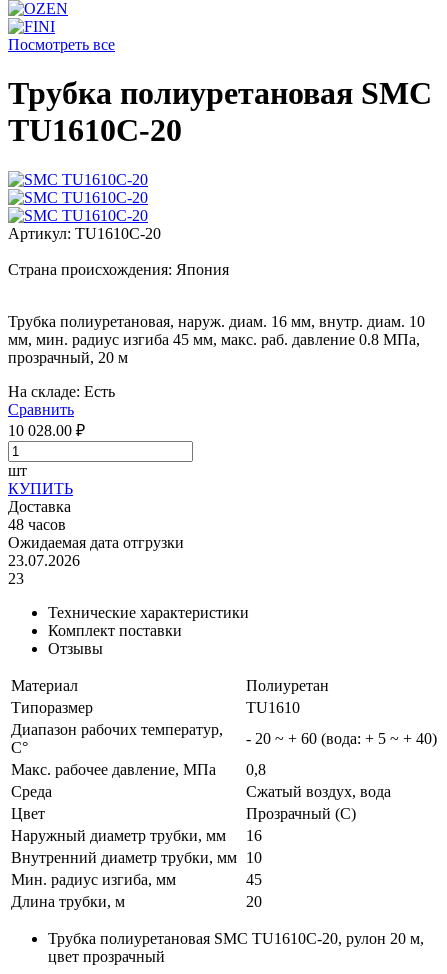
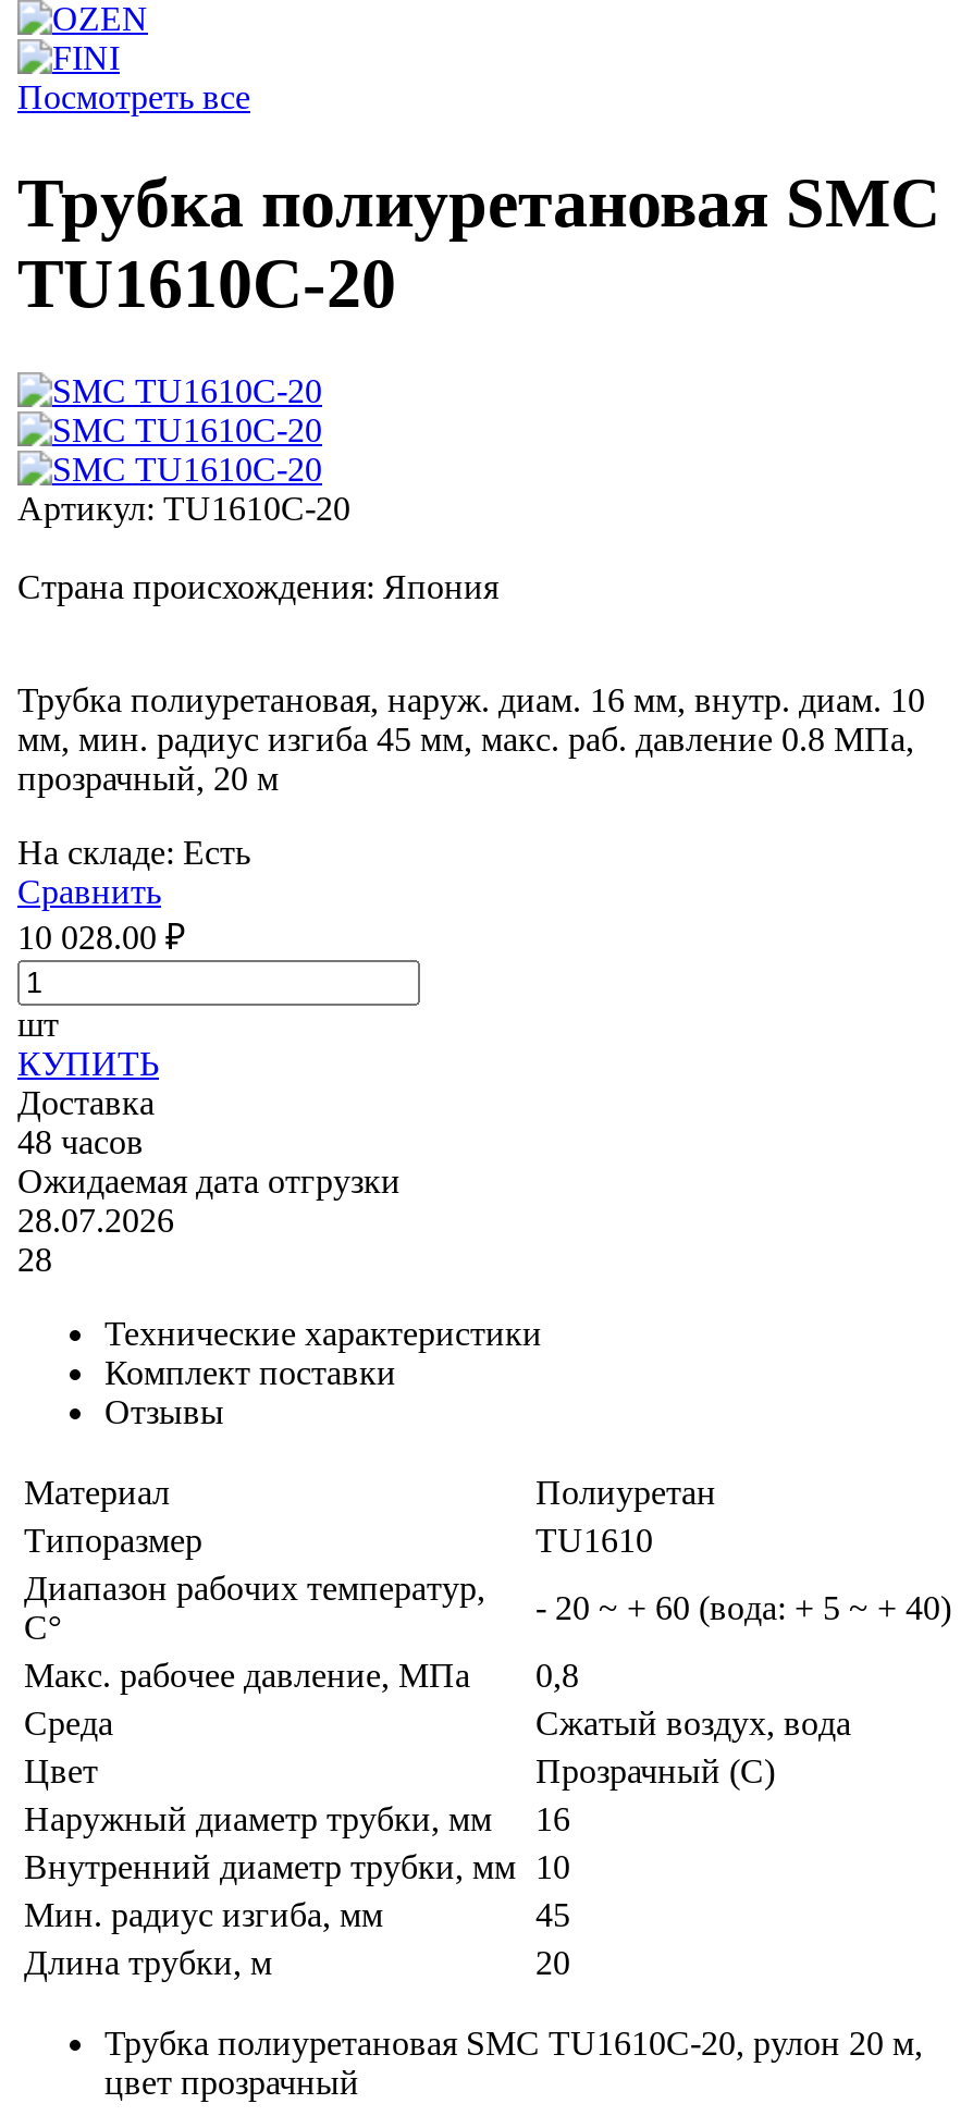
[8,552,80,569] 23.07.2026 -> [17,1201,174,1238] 28.07.2026
[8,570,24,587] 23 -> [17,1241,52,1278] 28

